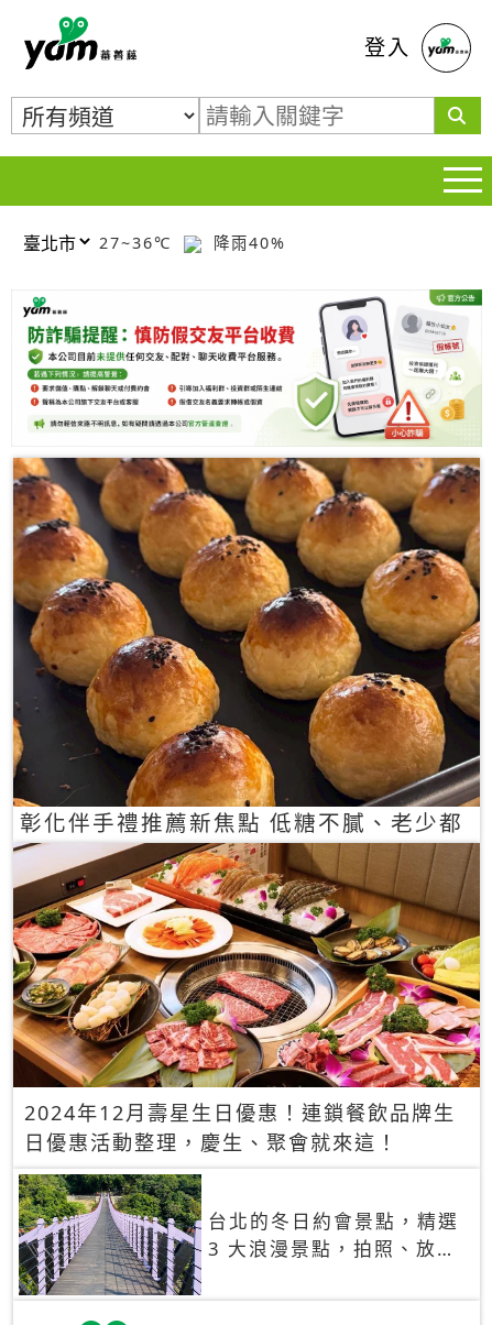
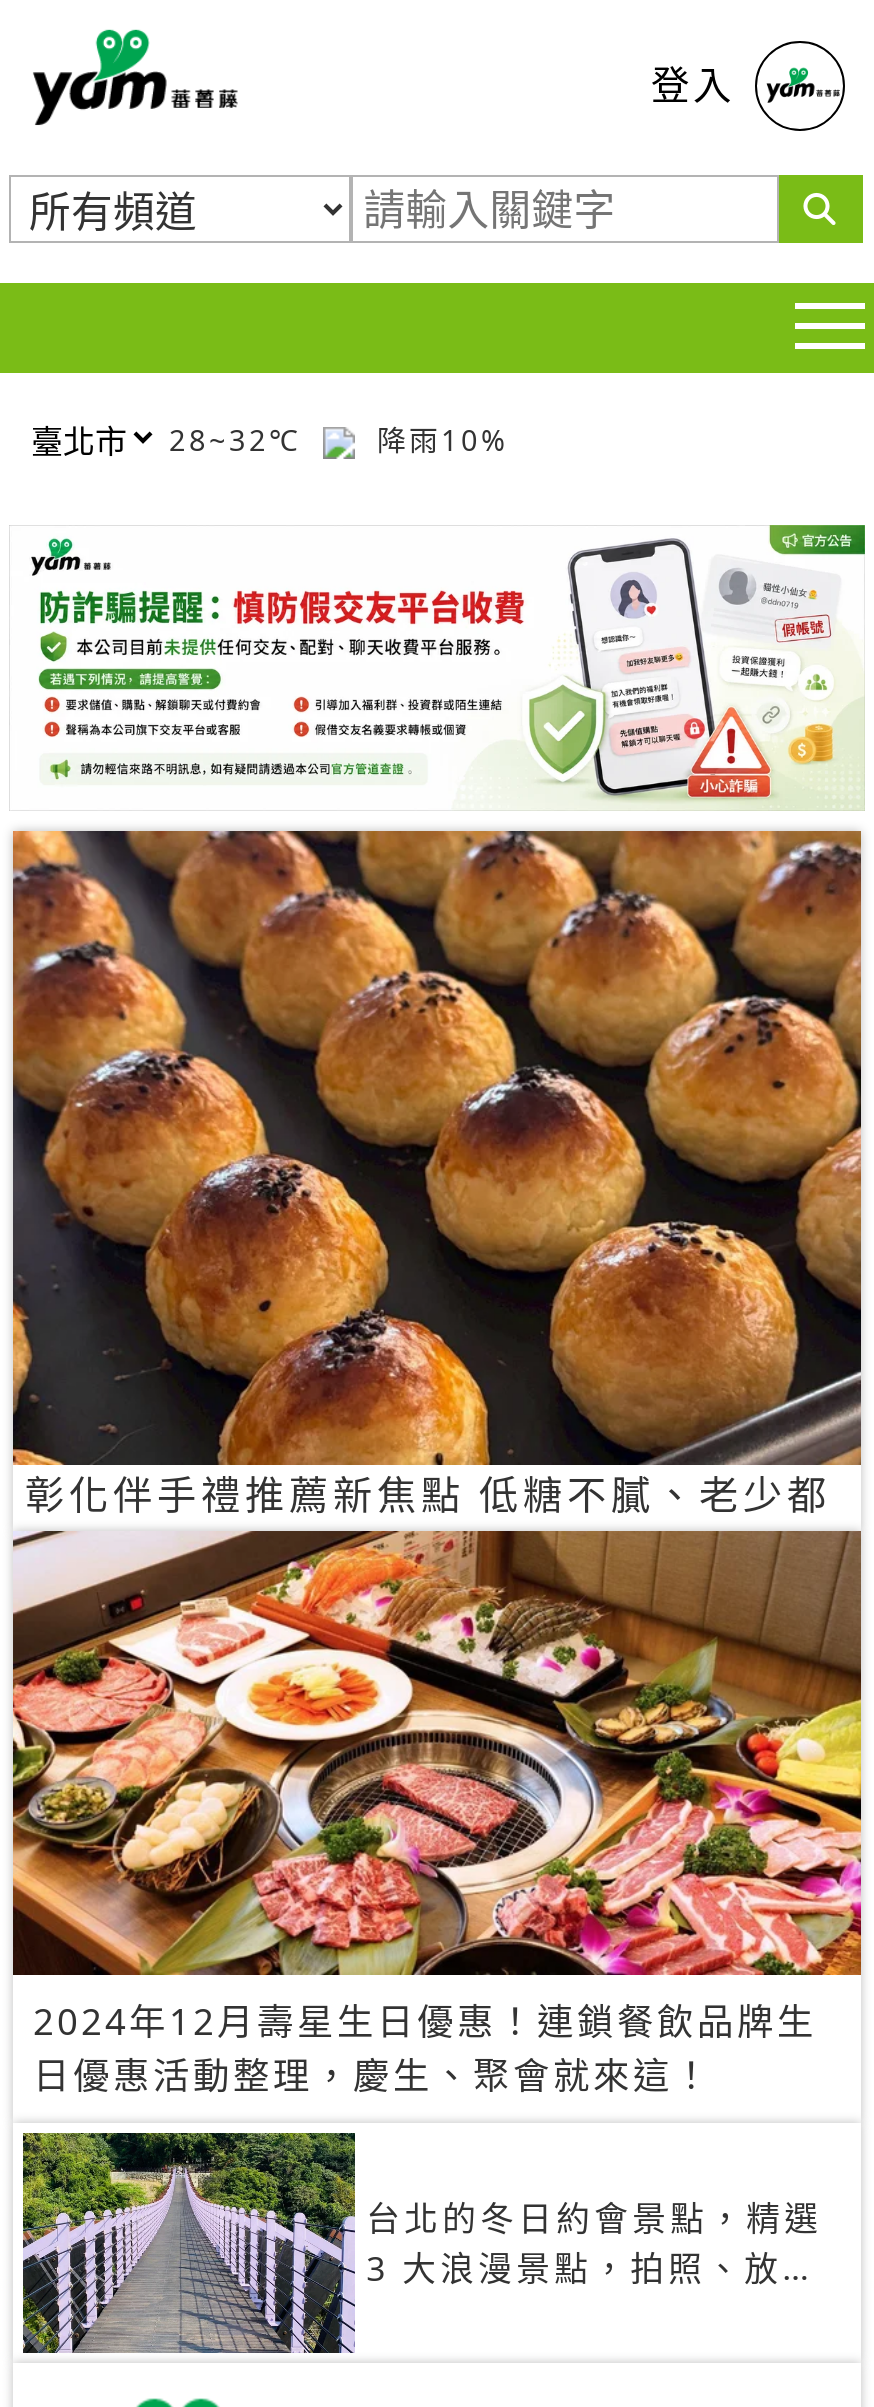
[99,232,178,253] 27~36℃ -> [169,420,313,458] 28~32℃
[207,232,286,253] 降雨40% -> [365,420,509,458] 降雨10%

